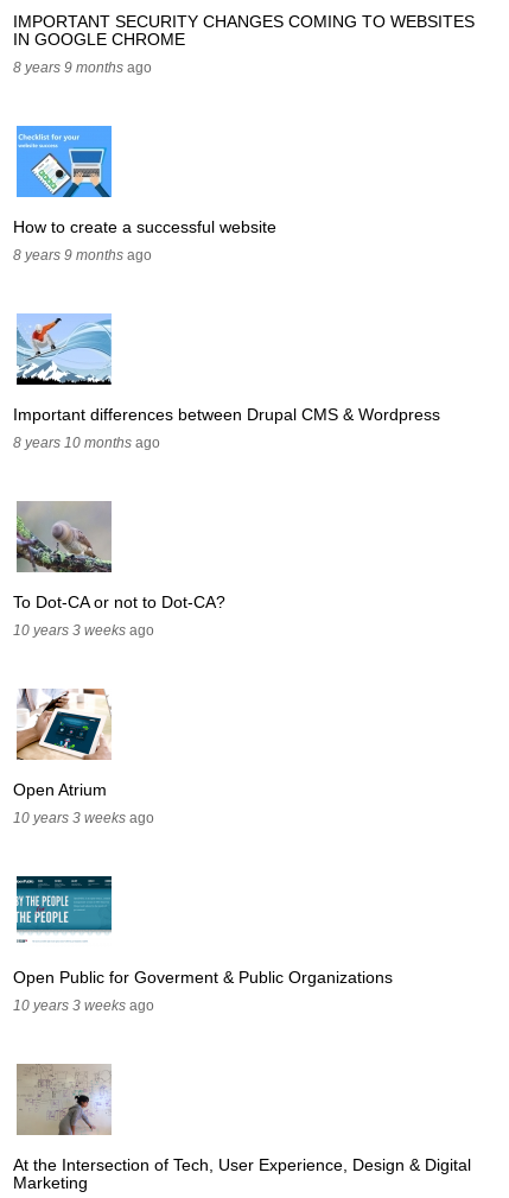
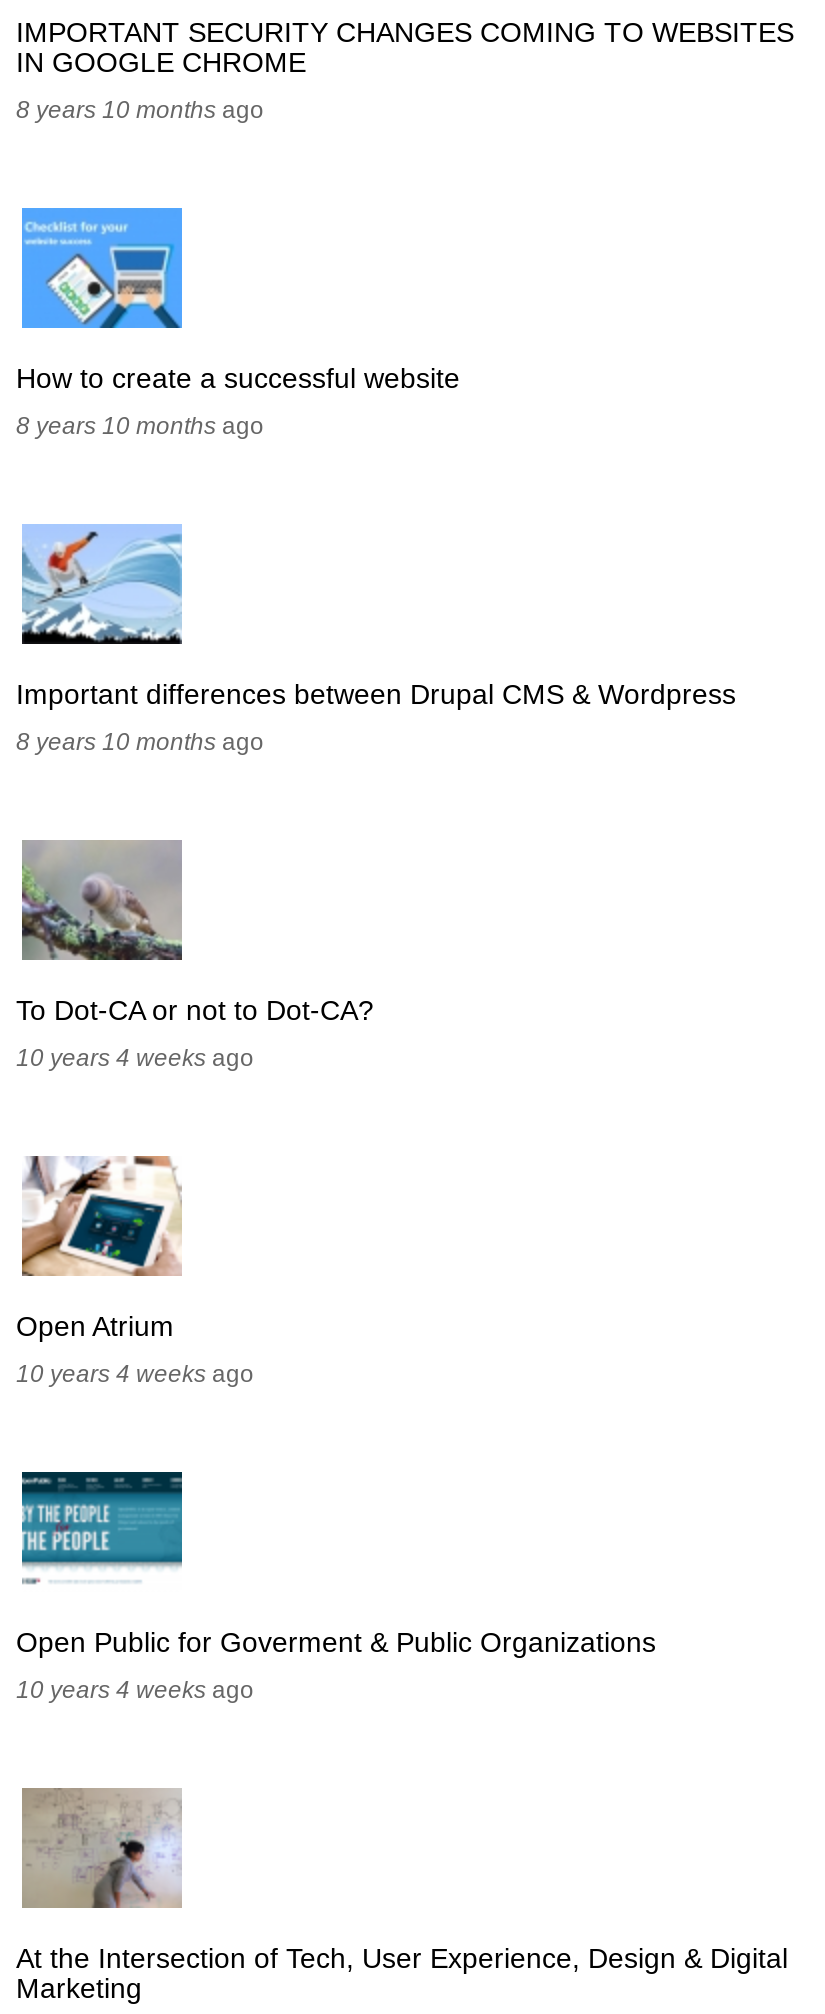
[13,59,152,76] 8 years 9 months ago -> [16,96,264,124] 8 years 10 months ago
[13,247,152,263] 8 years 9 months ago -> [16,412,264,440] 8 years 10 months ago
[13,622,154,639] 10 years 3 weeks ago -> [16,1044,254,1072] 10 years 4 weeks ago
[13,810,154,826] 10 years 3 weeks ago -> [16,1360,254,1388] 10 years 4 weeks ago
[13,997,154,1014] 10 years 3 weeks ago -> [16,1676,254,1704] 10 years 4 weeks ago

